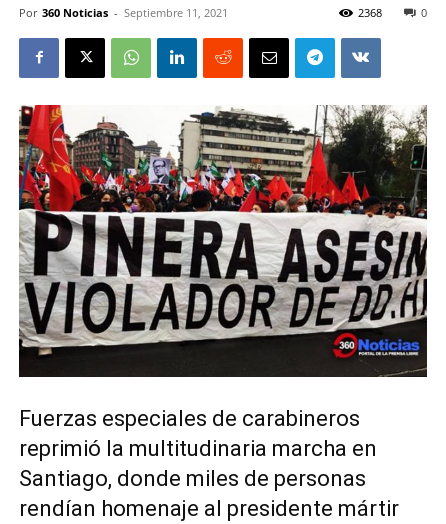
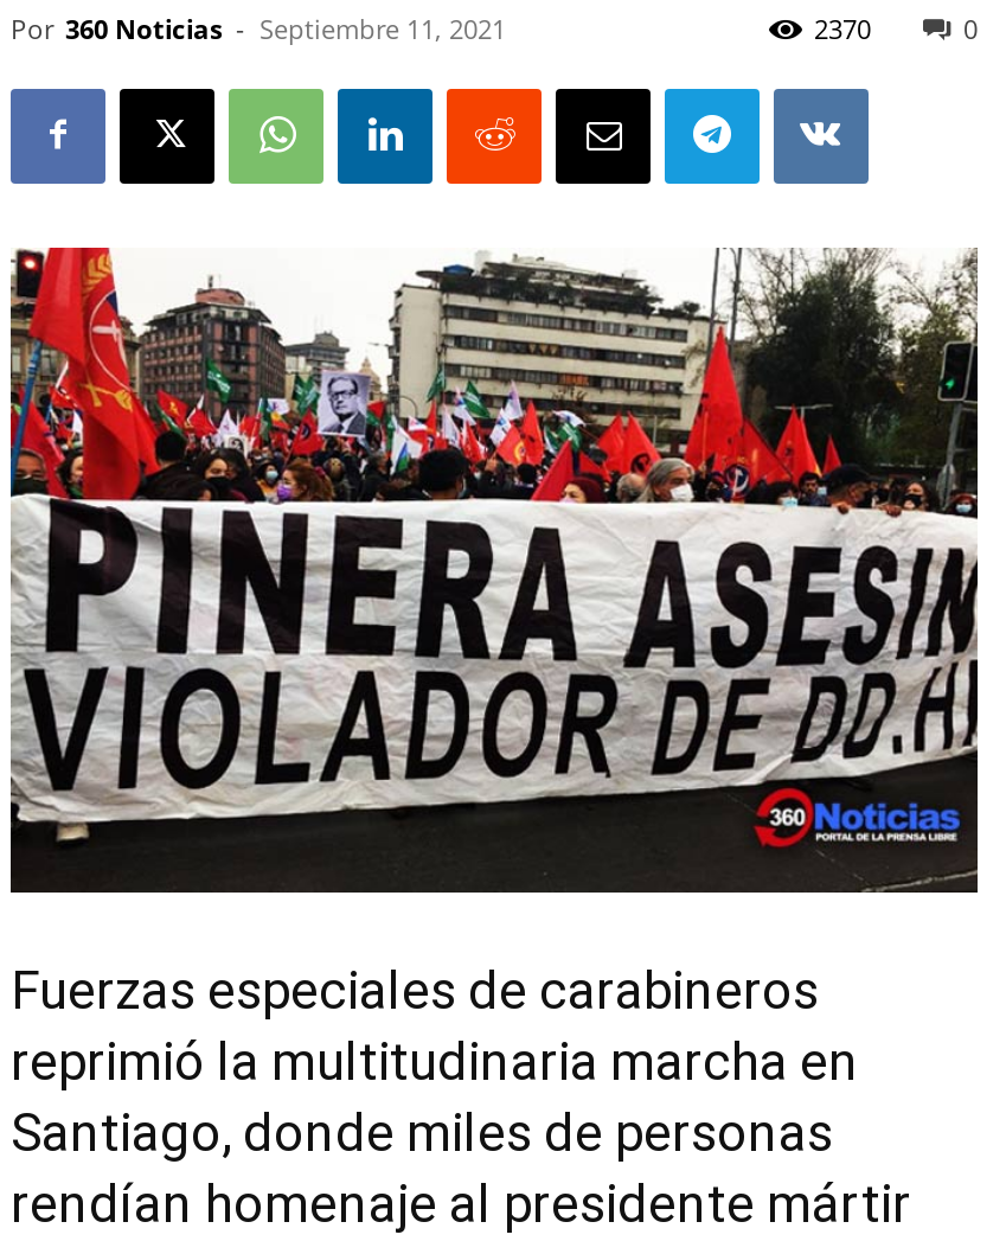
[358,5,382,20] 2368 -> [814,10,871,46] 2370

